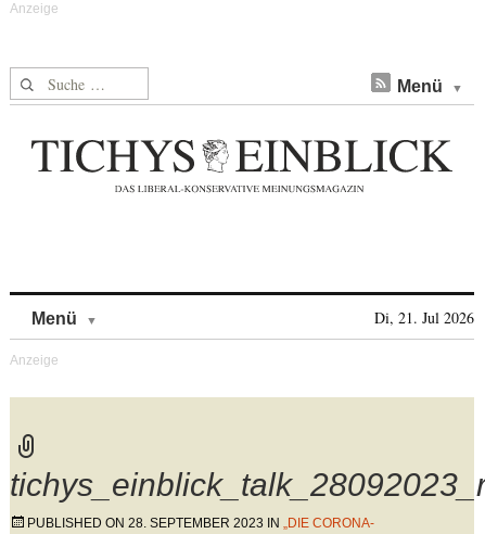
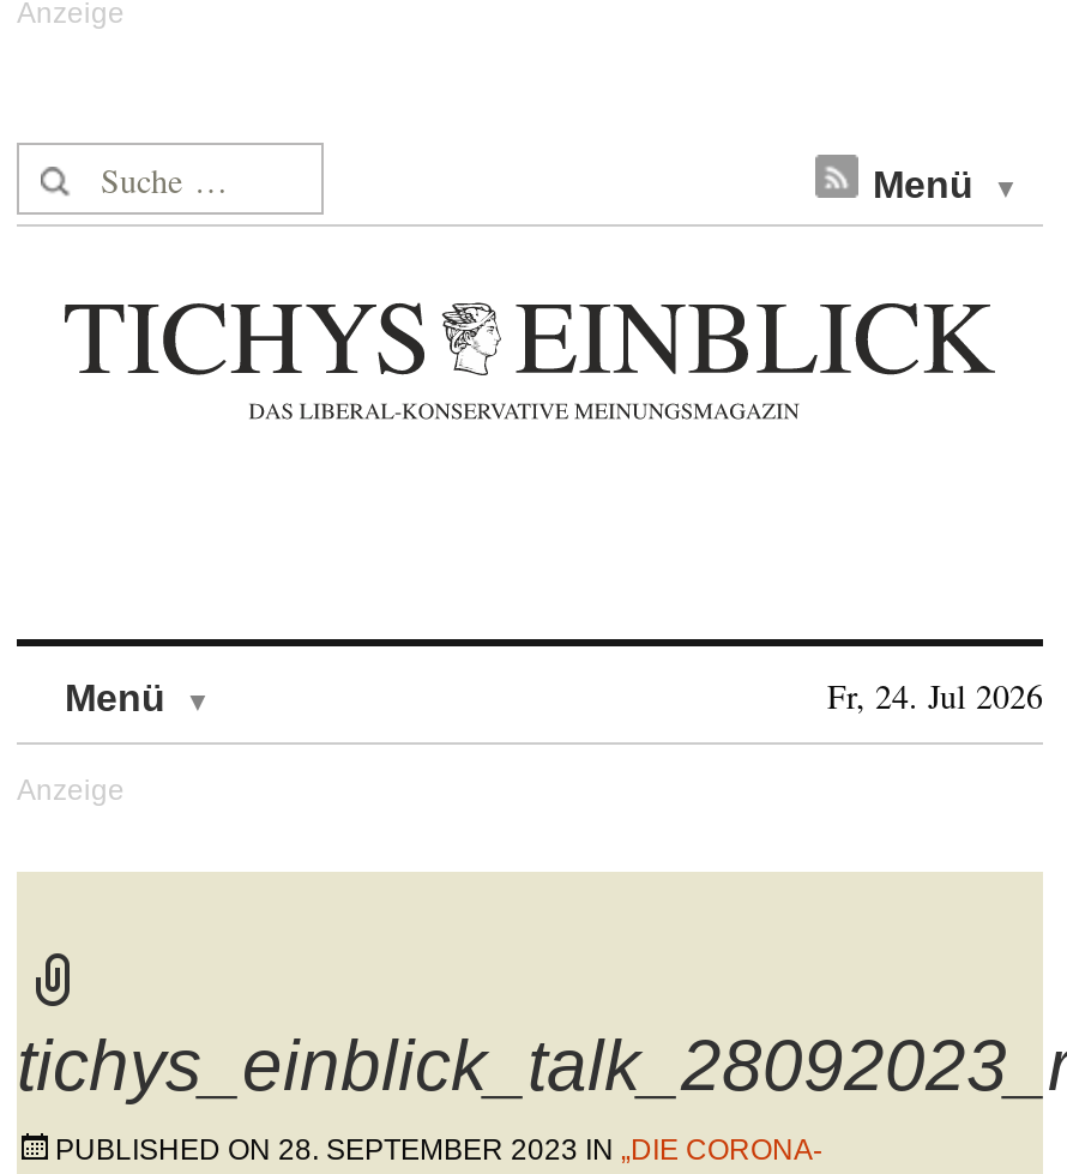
[374,307,474,328] Di, 21. Jul 2026 -> [827,673,1043,718] Fr, 24. Jul 2026

